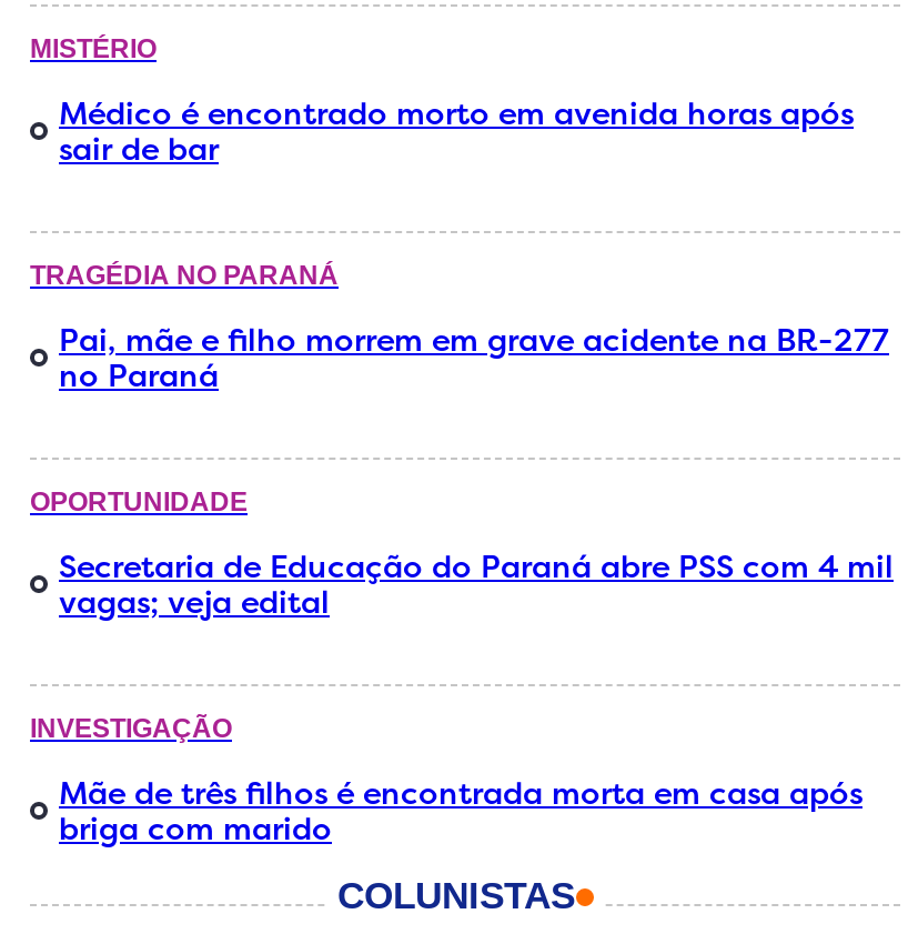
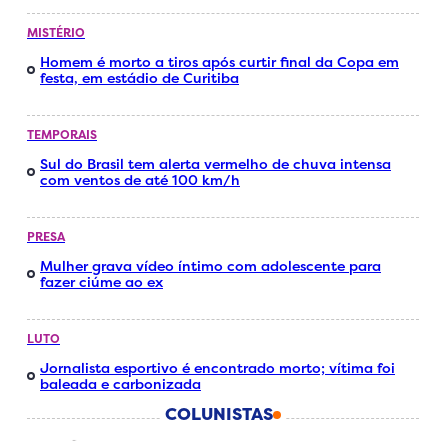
[59,92,854,169] Médico é encontrado morto em avenida horas após | sair de bar -> [40,52,399,87] Homem é morto a tiros após curtir final da Copa em | festa, em estádio de Curitiba
[30,261,339,292] TRAGÉDIA NO PARANÁ -> [27,126,97,143] TEMPORAIS
[59,318,889,396] Pai, mãe e filho morrem em grave acidente na BR-277 | no Paraná -> [40,154,391,189] Sul do Brasil tem alerta vermelho de chuva intensa | com ventos de até 100 km/h
[30,487,248,518] OPORTUNIDADE -> [27,228,65,245] PRESA
[59,545,894,623] Secretaria de Educação do Paraná abre PSS com 4 mil | vagas; veja edital -> [40,256,381,291] Mulher grava vídeo íntimo com adolescente para | fazer ciúme ao ex
[30,714,232,745] INVESTIGAÇÃO -> [27,330,60,347] LUTO
[59,771,862,849] Mãe de três filhos é encontrada morta em casa após | briga com marido -> [40,358,395,393] Jornalista esportivo é encontrado morto; vítima foi | baleada e carbonizada

